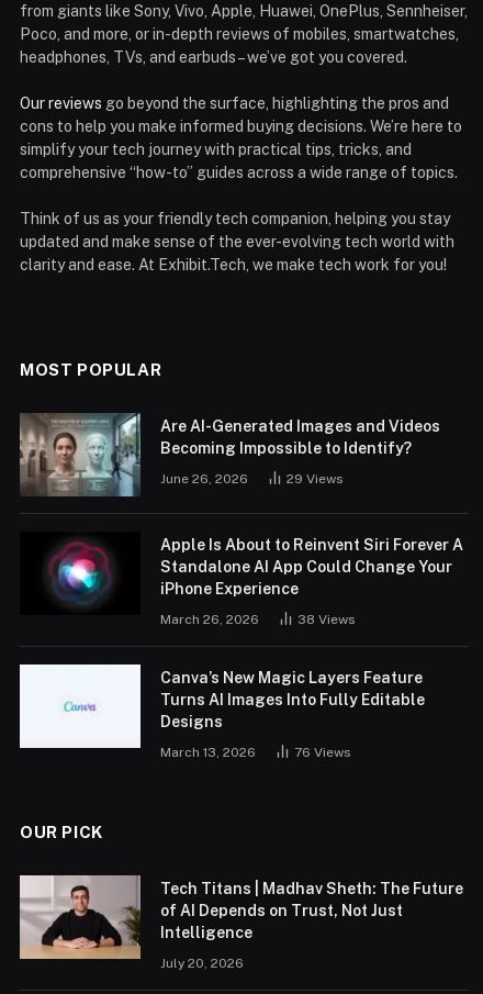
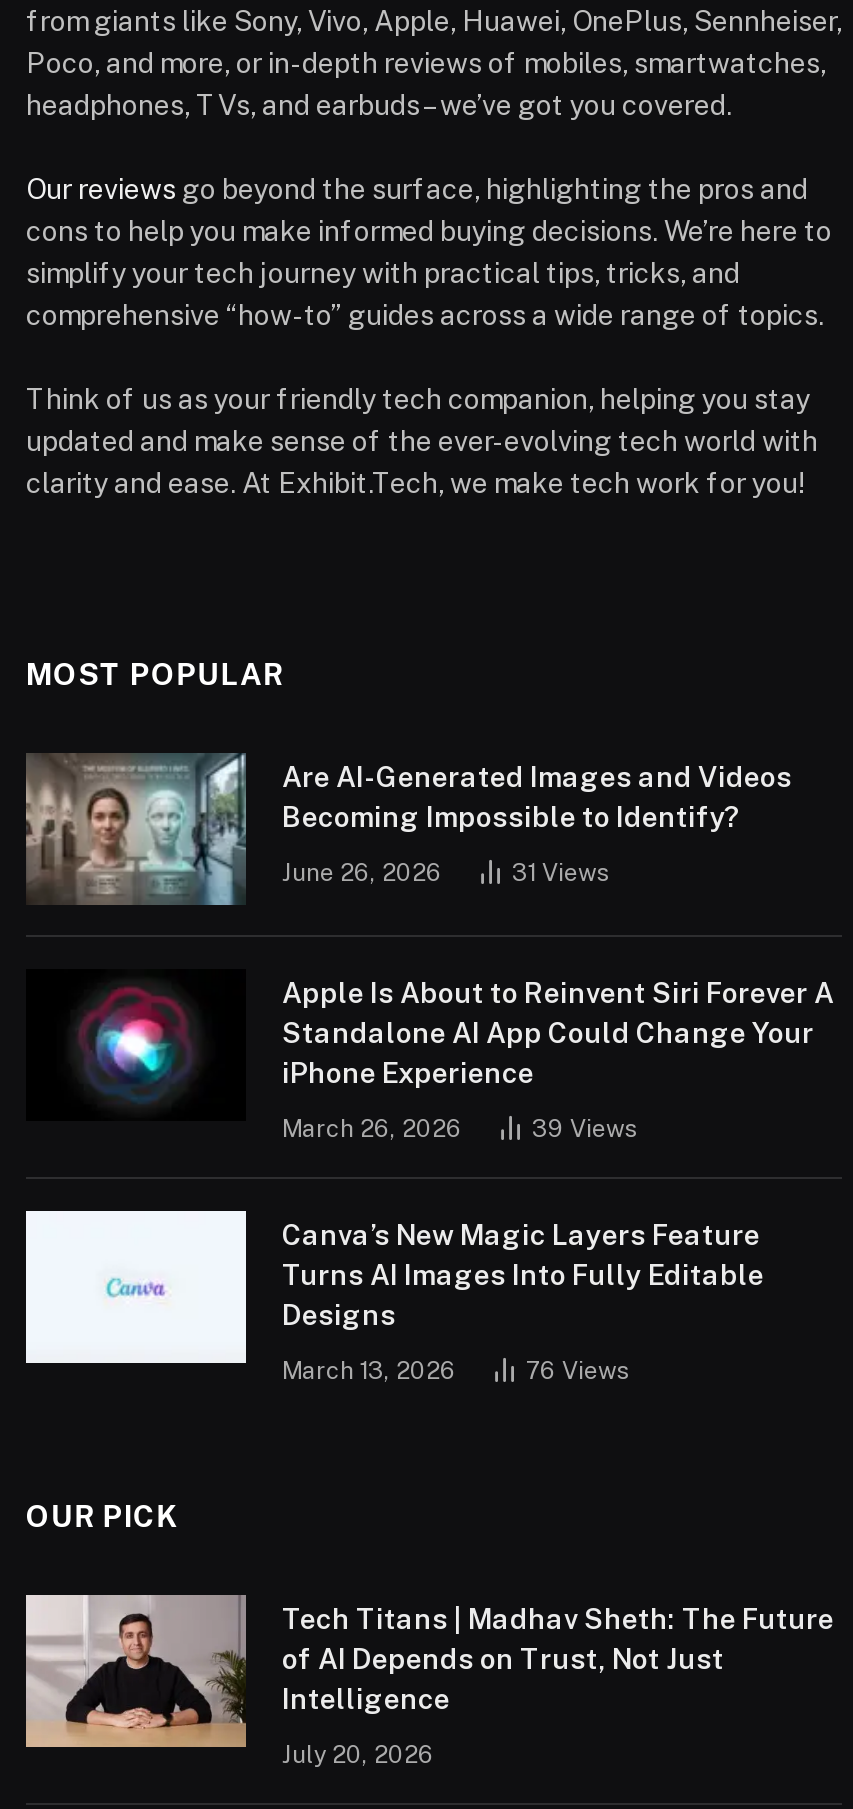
[287,472,344,487] 29 Views -> [512,859,610,887] 31 Views
[297,612,356,628] 38 Views -> [532,1115,638,1143] 39 Views

